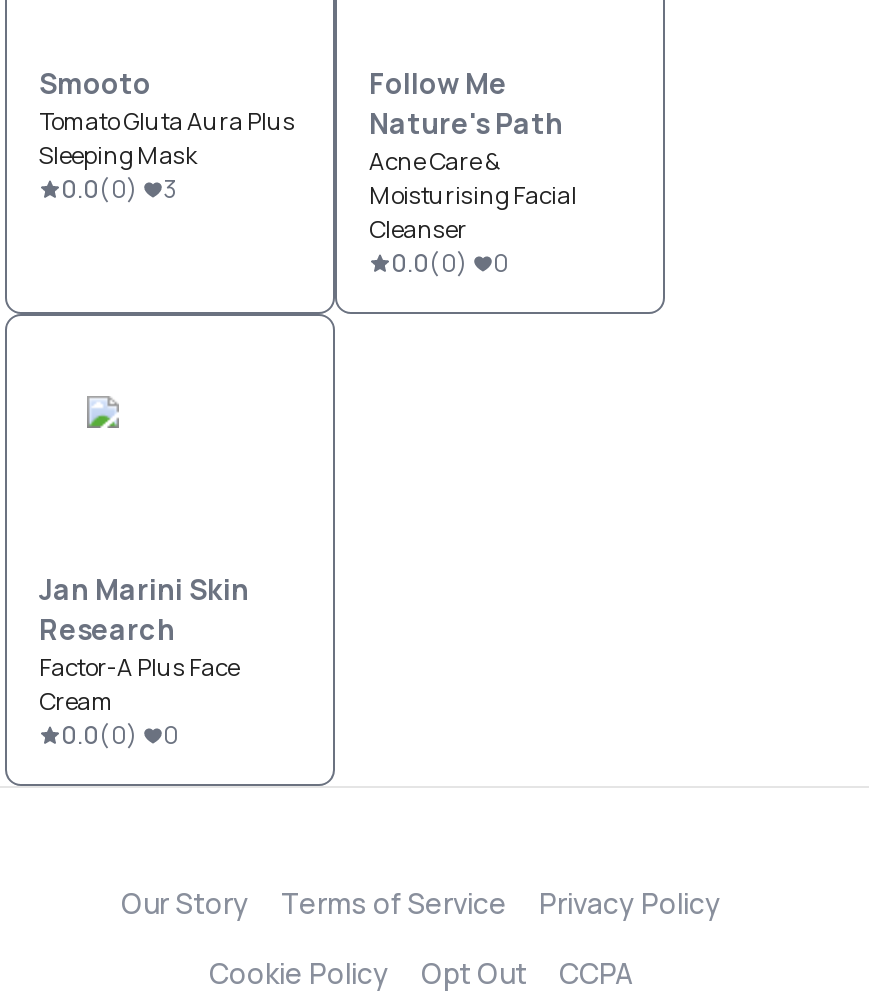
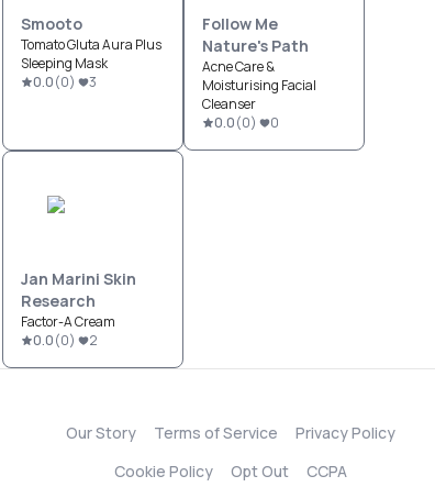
[39,650,239,718] Factor-A Plus Face | Cream -> [21,312,115,331] Factor-A Cream
[61,718,179,752] 0.0(0) 0 -> [33,331,98,350] 0.0(0) 2

